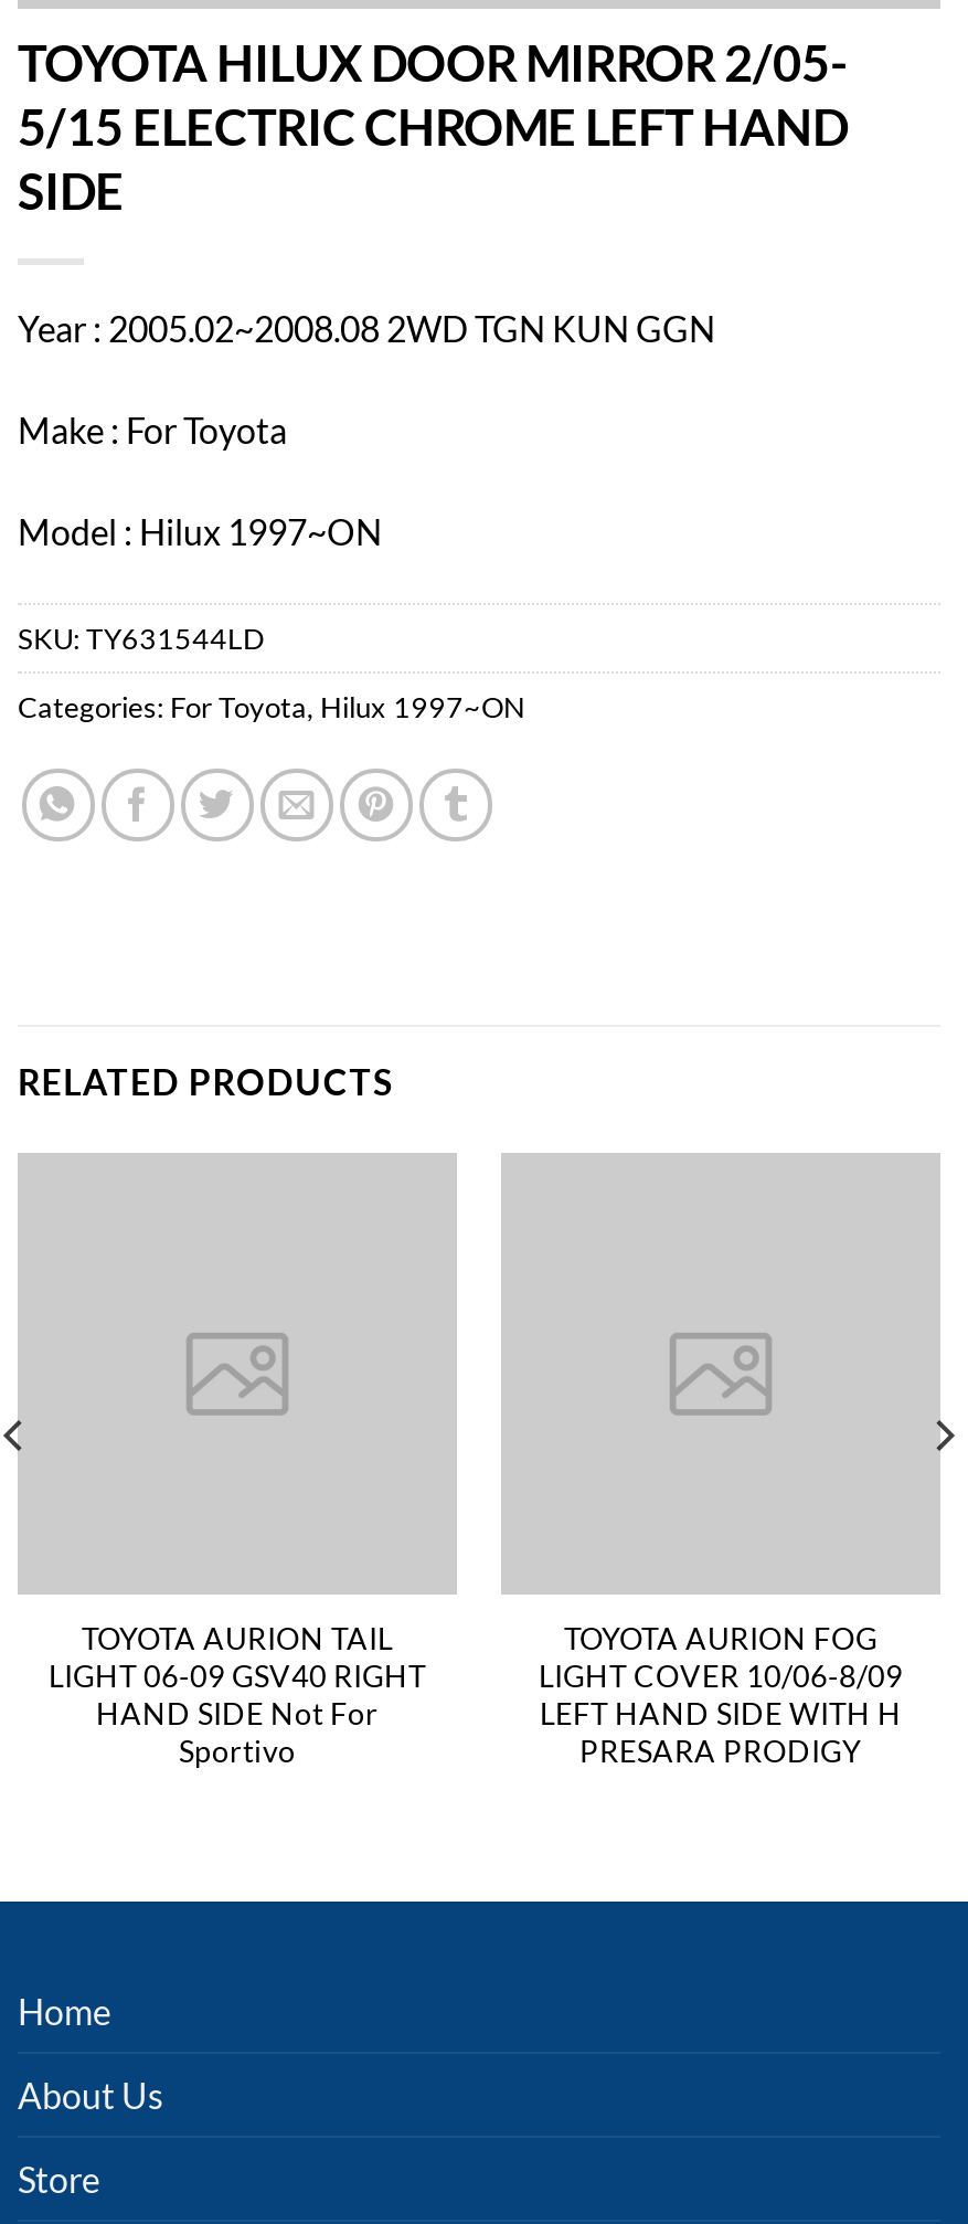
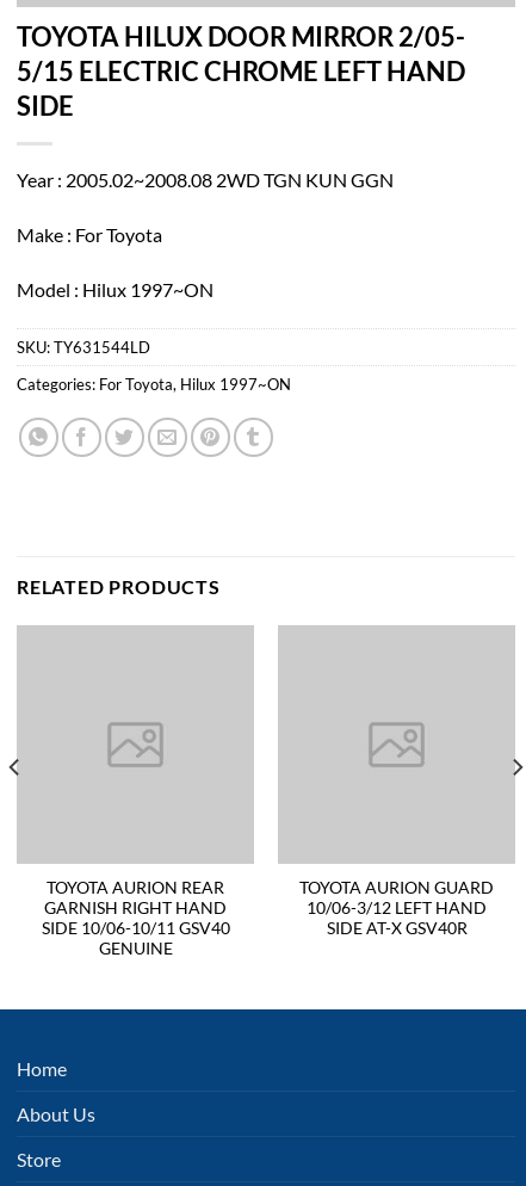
[49,1621,426,1769] TOYOTA AURION TAIL | LIGHT 06-09 GSV40 RIGHT | HAND SIDE Not For | Sportivo -> [41,878,230,958] TOYOTA AURION REAR | GARNISH RIGHT HAND | SIDE 10/06-10/11 GSV40 | GENUINE
[539,1621,903,1769] TOYOTA AURION FOG | LIGHT COVER 10/06-8/09 | LEFT HAND SIDE WITH H | PRESARA PRODIGY -> [299,878,494,938] TOYOTA AURION GUARD | 10/06-3/12 LEFT HAND | SIDE AT-X GSV40R

